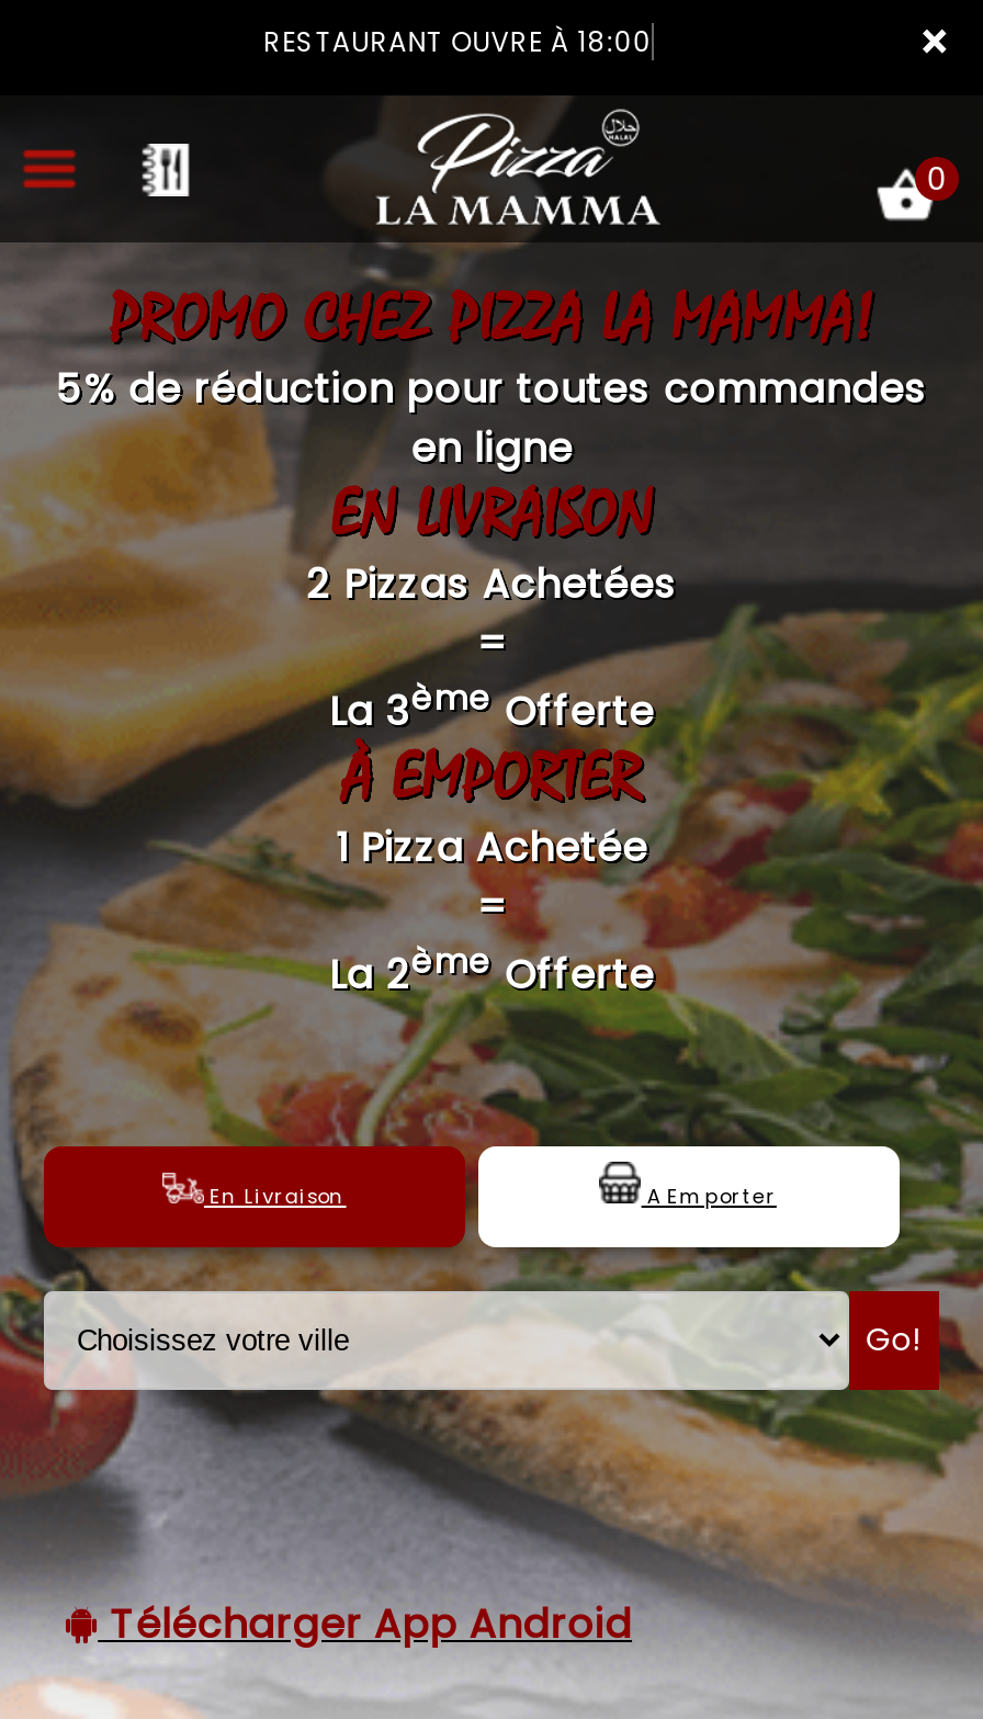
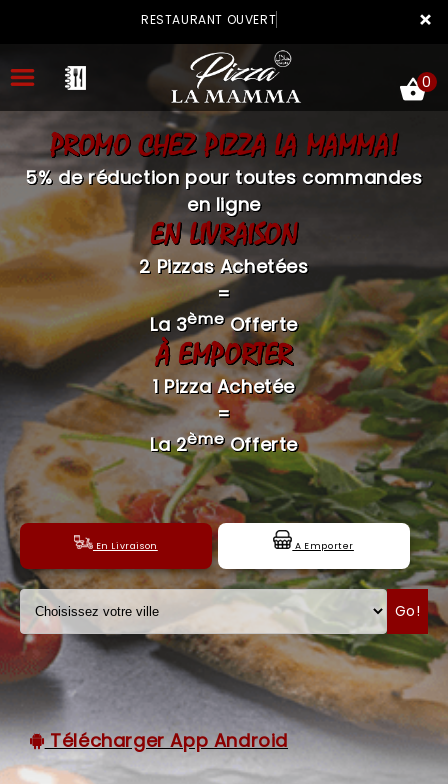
[263,23,653,60] RESTAURANT OUVRE À 18:00 -> [141,11,276,28] RESTAURANT OUVERT

